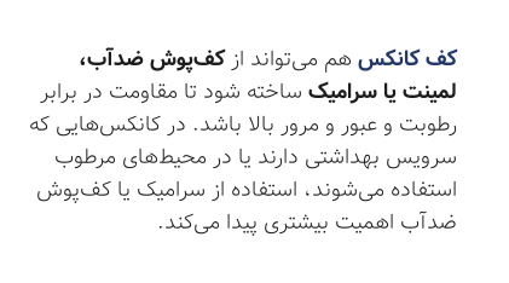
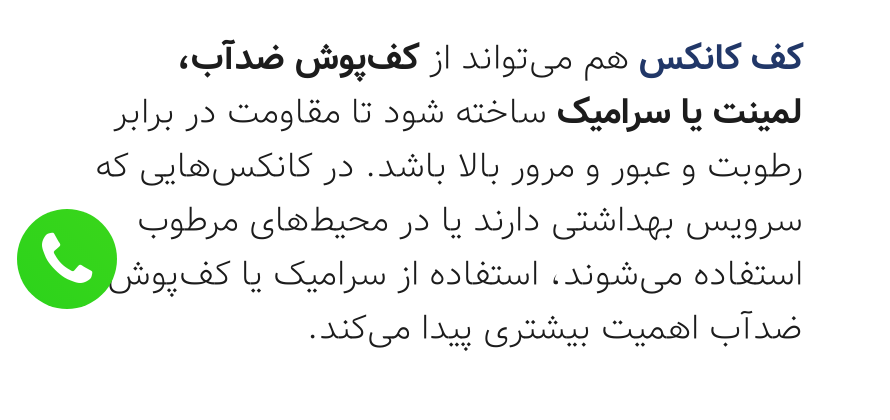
none -> [15,207,117,311] [image]

